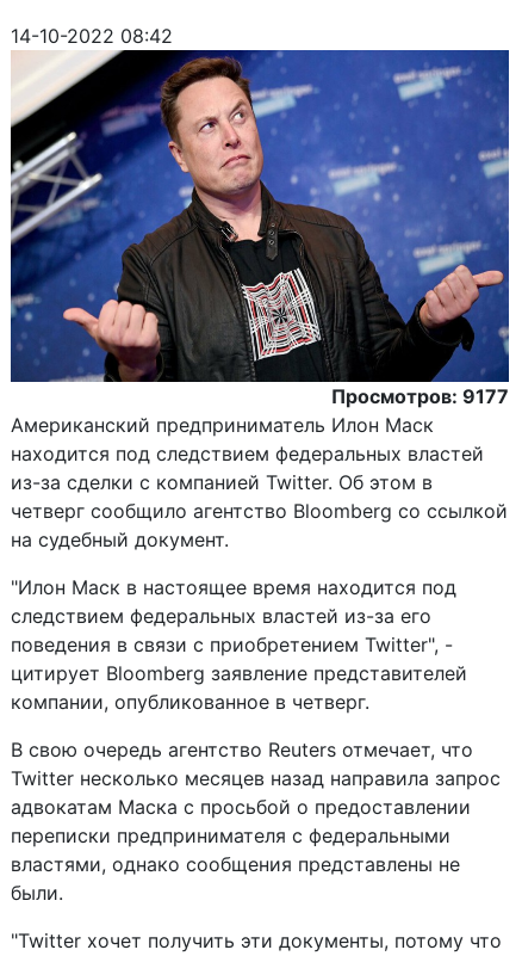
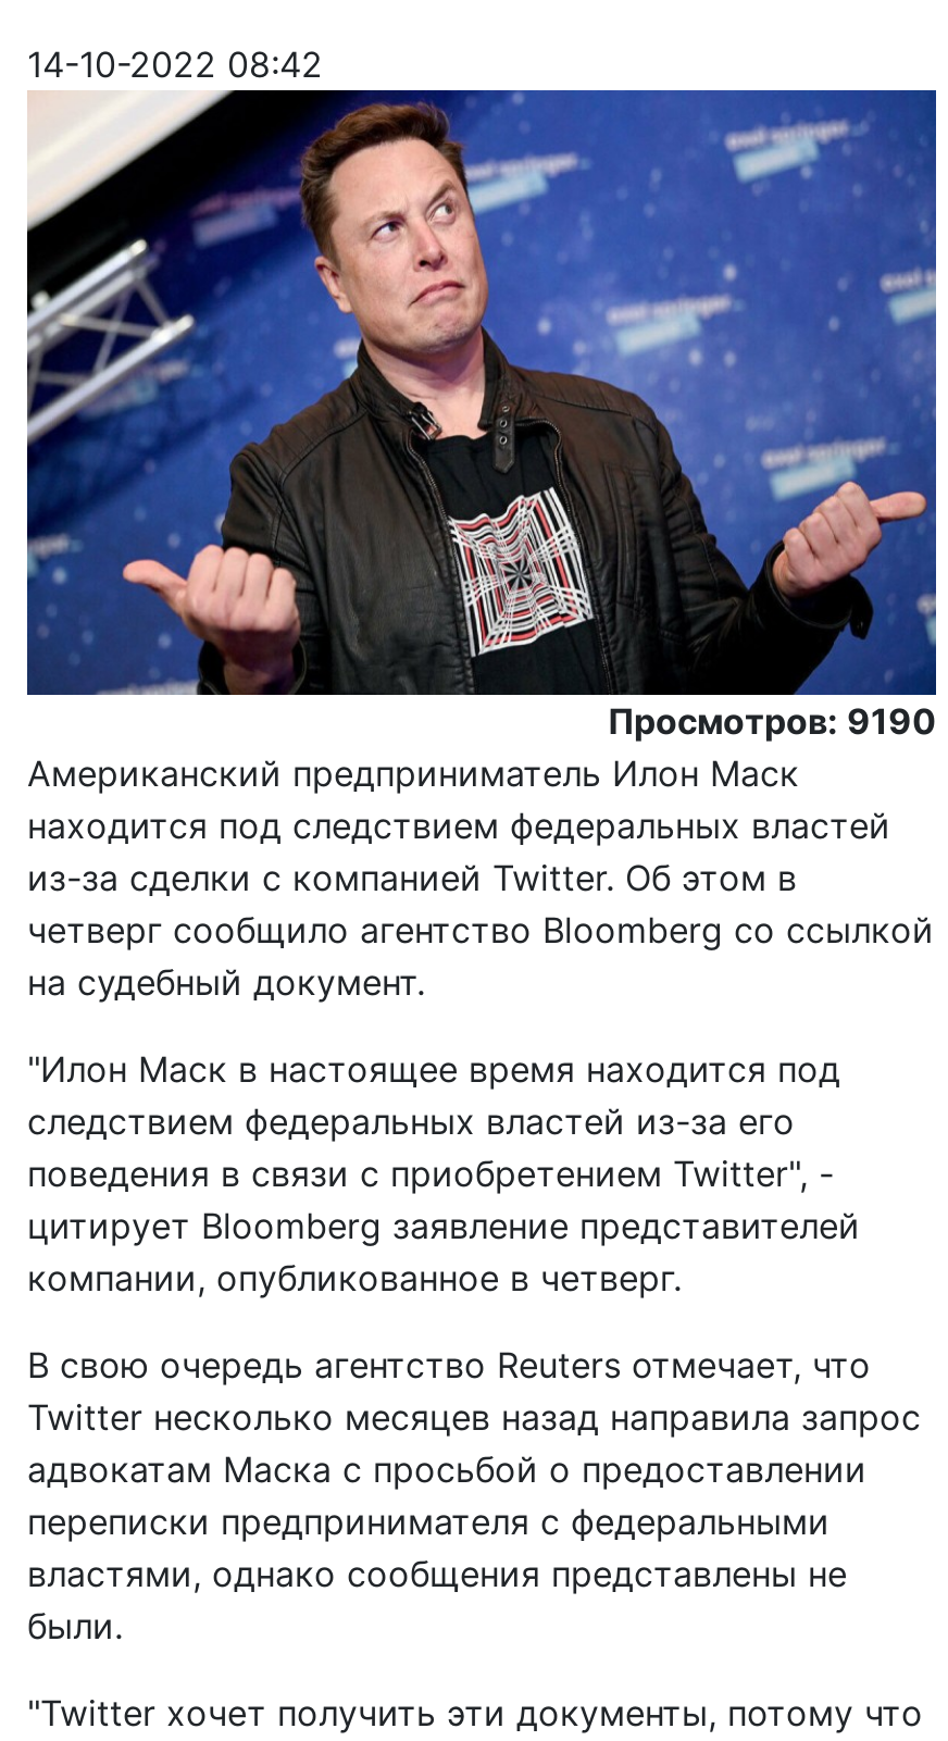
[331,385,509,409] Просмотров: 9177 -> [608,700,936,744] Просмотров: 9190

